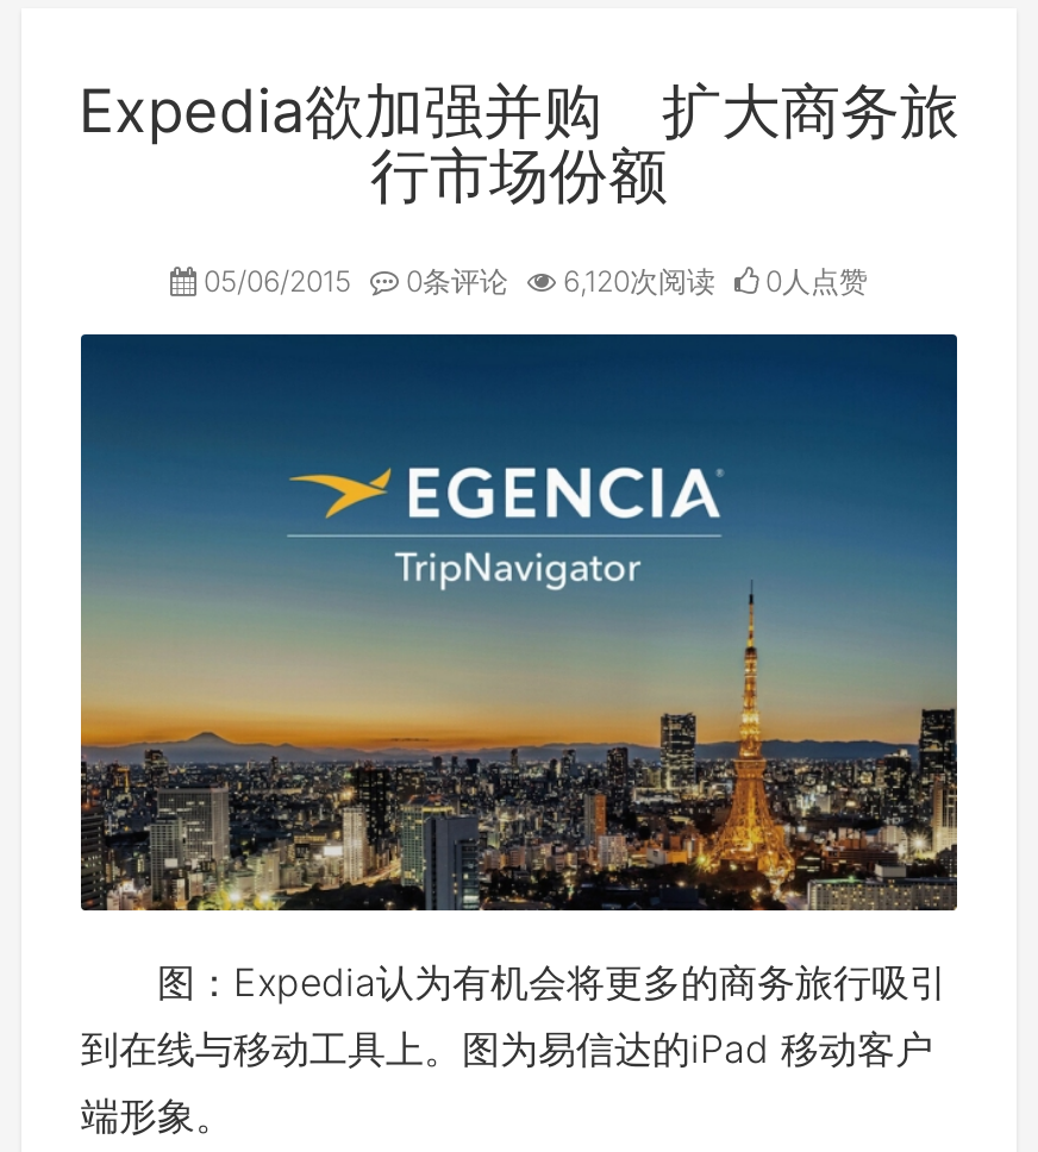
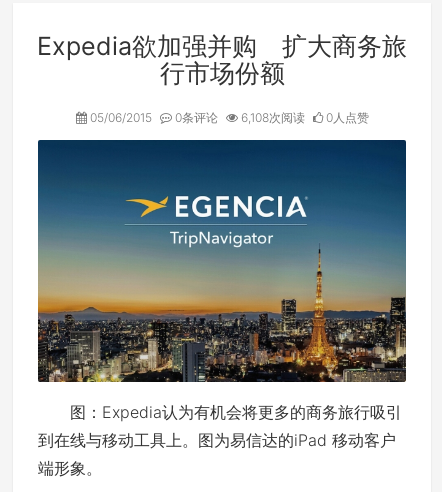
[556,263,723,299] 6,120次阅读 -> [237,110,307,125] 6,108次阅读

